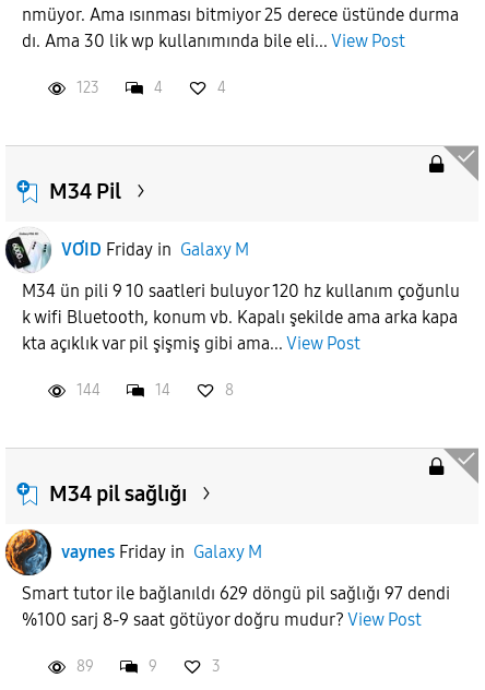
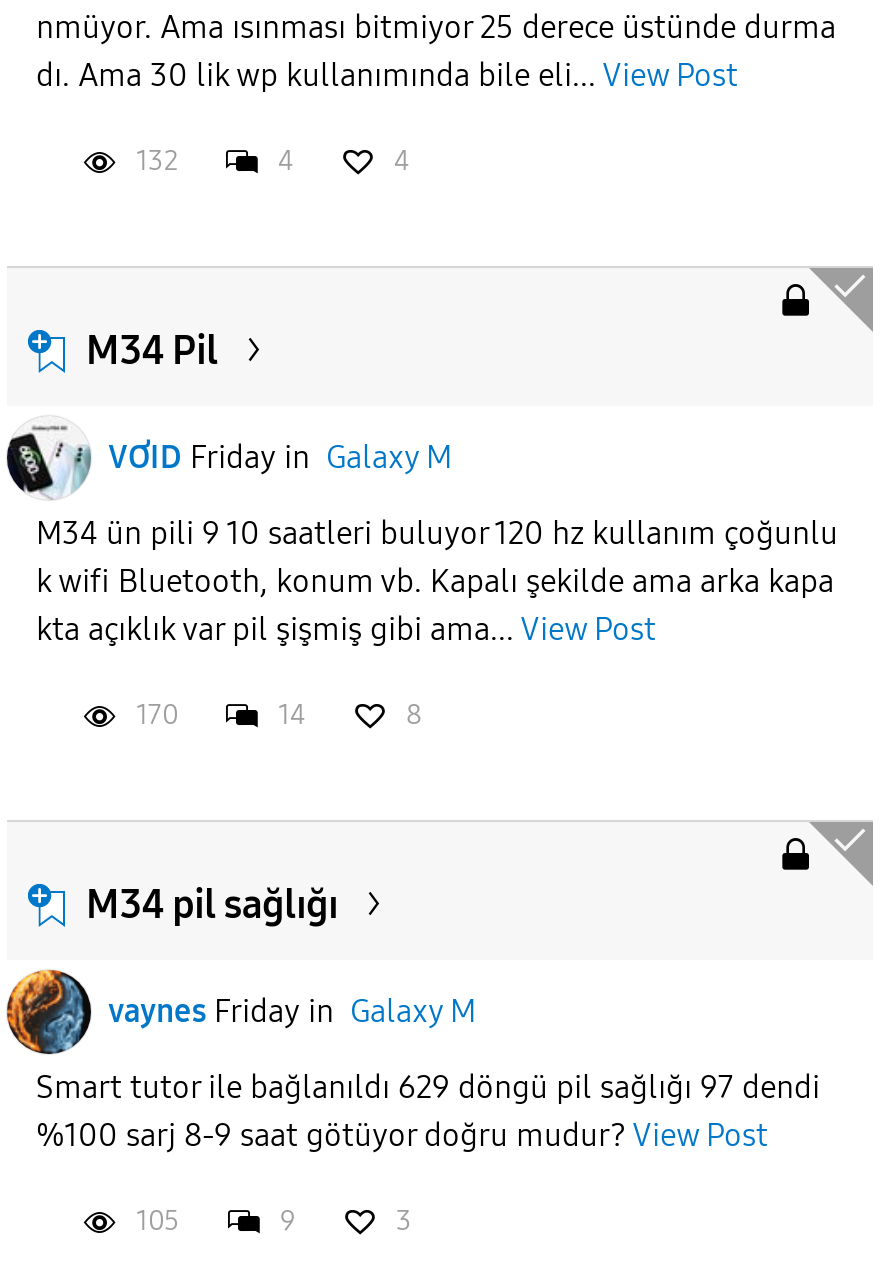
[76,79,99,97] 123 -> [136,145,178,179] 132
[76,381,100,400] 144 -> [136,699,178,733] 170
[76,658,93,676] 89 -> [136,1205,180,1239] 105

